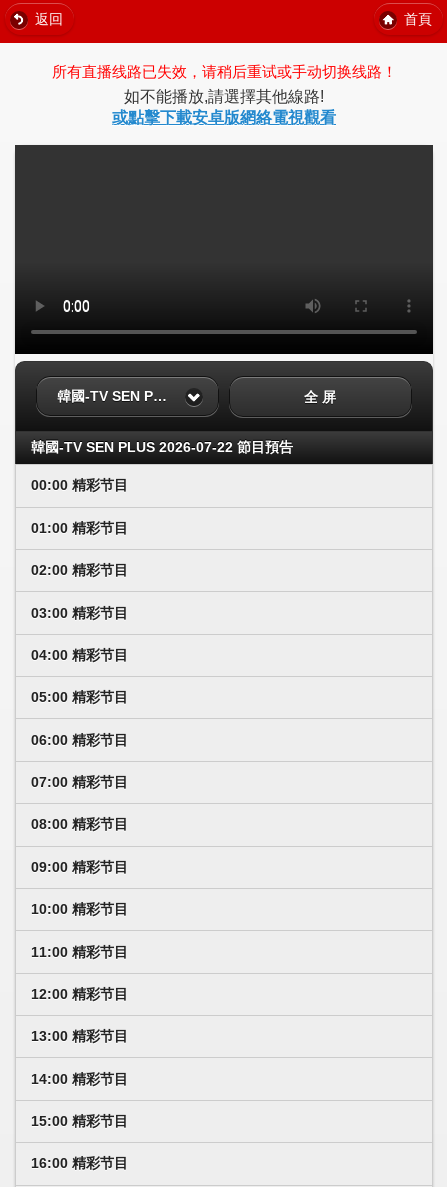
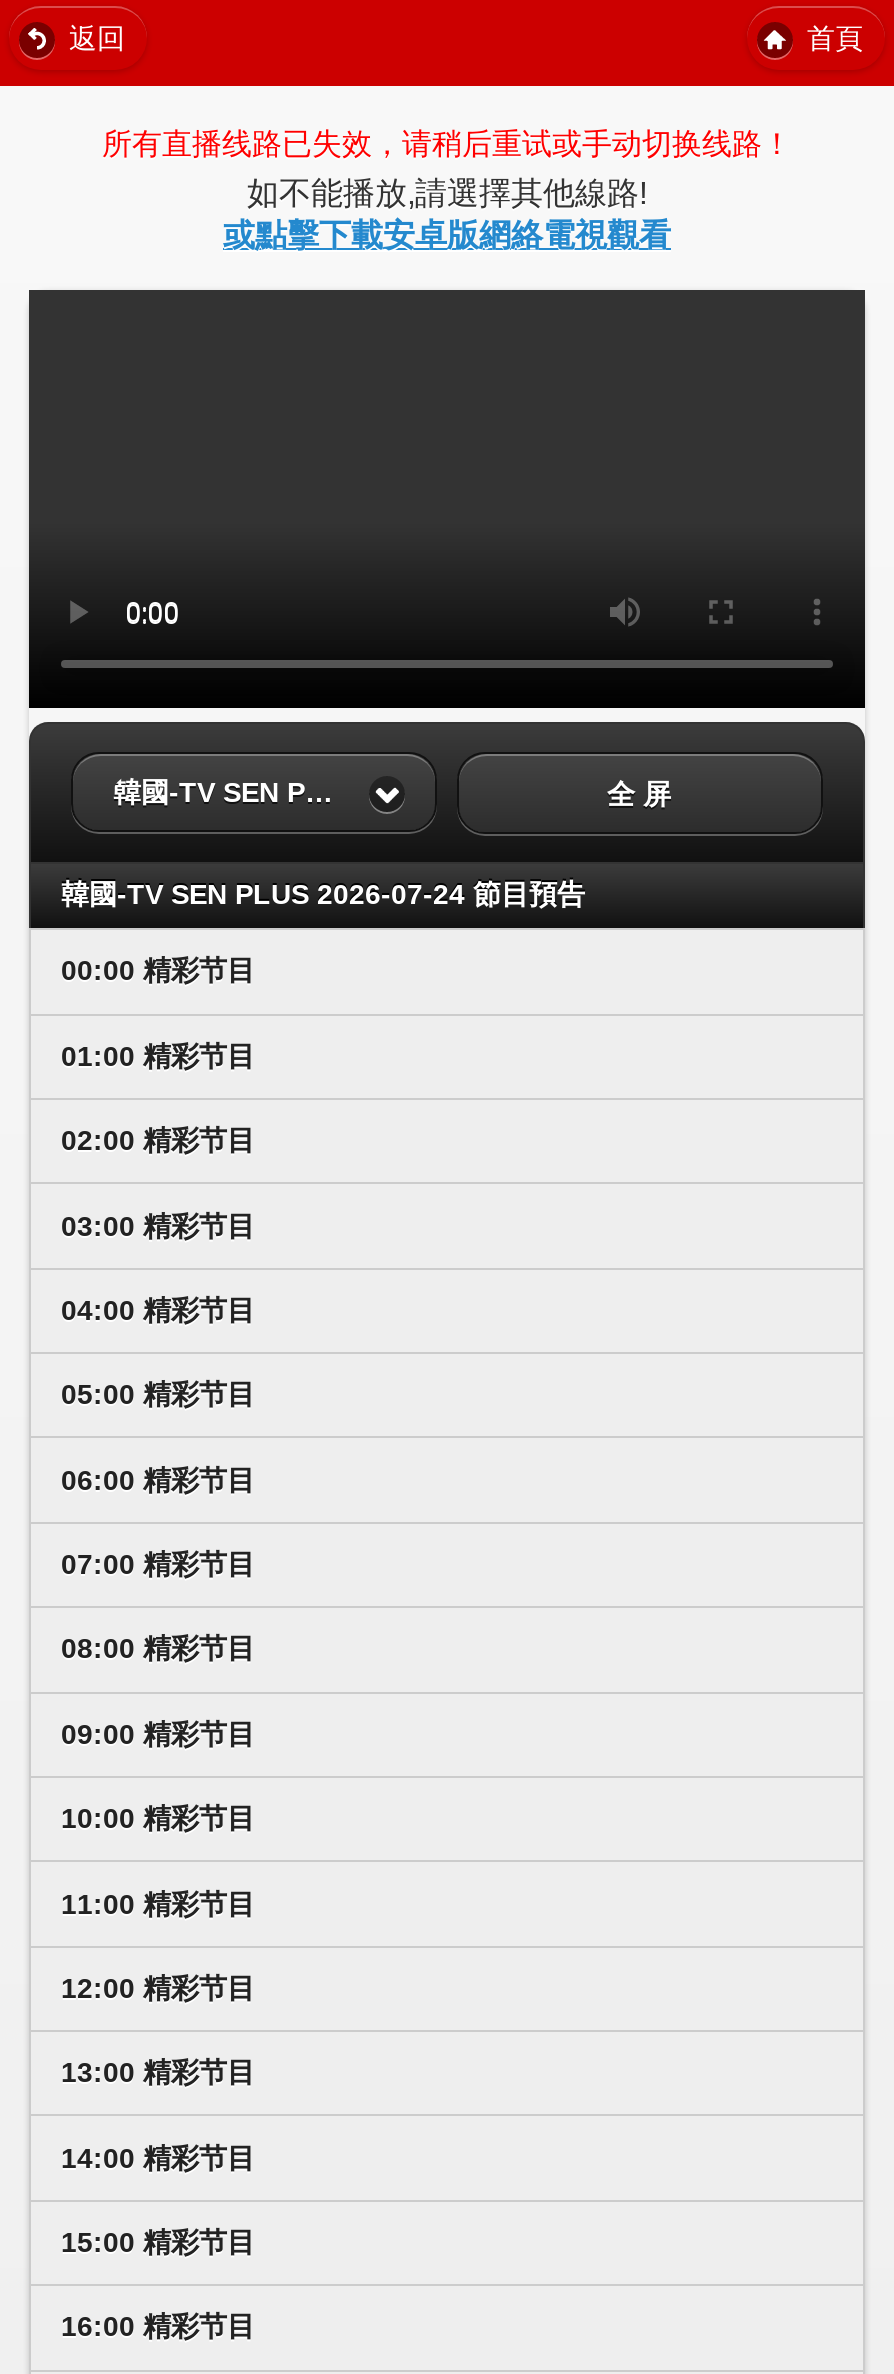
[31,439,293,455] 韓國-TV SEN PLUS 2026-07-22 節目預告 -> [61,878,585,910] 韓國-TV SEN PLUS 2026-07-24 節目預告

